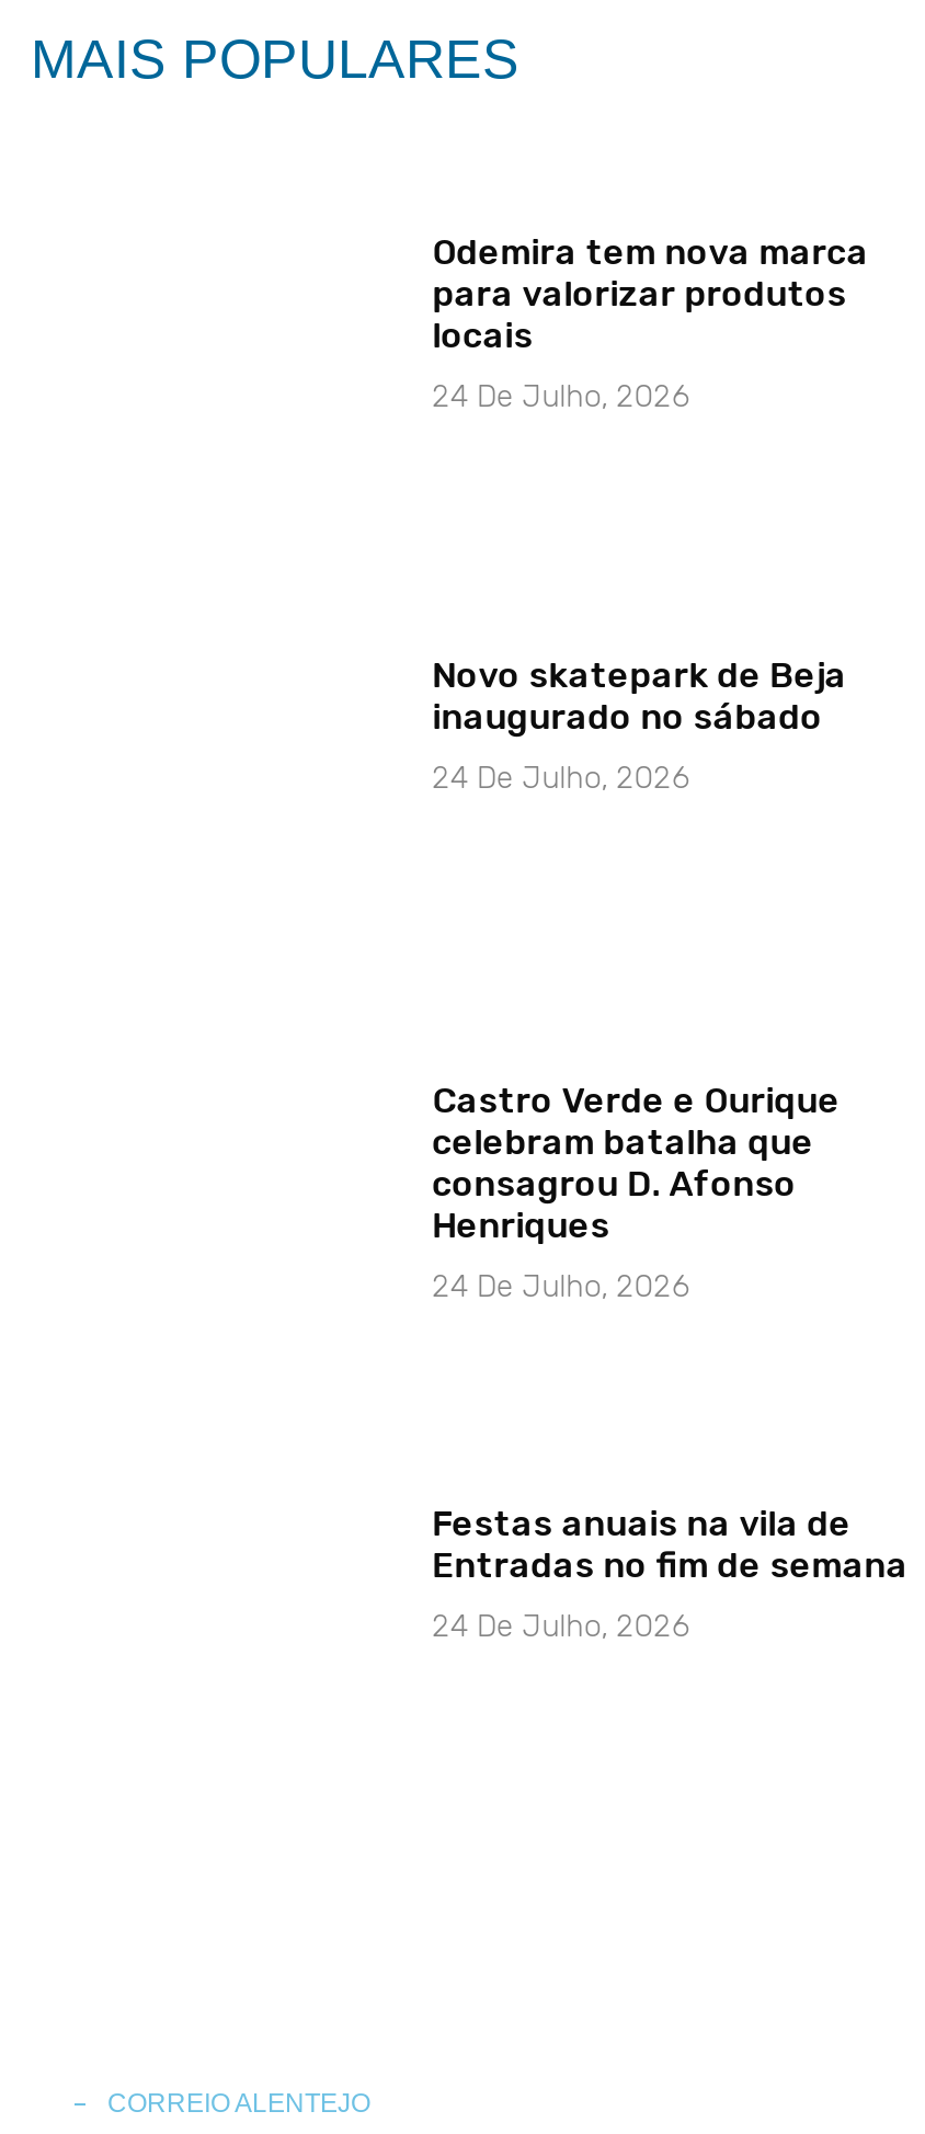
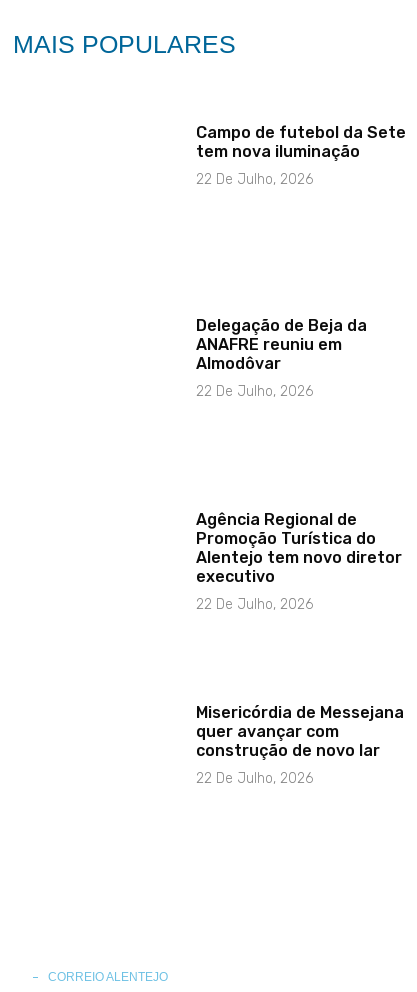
[432,232,868,357] Odemira tem nova marca | para valorizar produtos | locais -> [196,123,406,161] Campo de futebol da Sete | tem nova iluminação
[432,379,689,416] 24 De Julho, 2026 -> [196,171,313,188] 22 De Julho, 2026
[432,655,847,739] Novo skatepark de Beja | inaugurado no sábado -> [196,316,367,373] Delegação de Beja da | ANAFRE reuniu em | Almodôvar
[432,761,689,798] 24 De Julho, 2026 -> [196,383,313,400] 22 De Julho, 2026
[432,1079,840,1245] Castro Verde e Ourique | celebram batalha que | consagrou D. Afonso | Henriques -> [196,510,402,586] Agência Regional de | Promoção Turística do | Alentejo tem novo diretor | executivo
[432,1267,689,1305] 24 De Julho, 2026 -> [196,596,313,613] 22 De Julho, 2026
[432,1502,908,1586] Festas anuais na vila de | Entradas no fim de semana -> [196,703,404,760] Misericórdia de Messejana | quer avançar com | construção de novo lar
[432,1607,689,1645] 24 De Julho, 2026 -> [196,770,313,787] 22 De Julho, 2026

